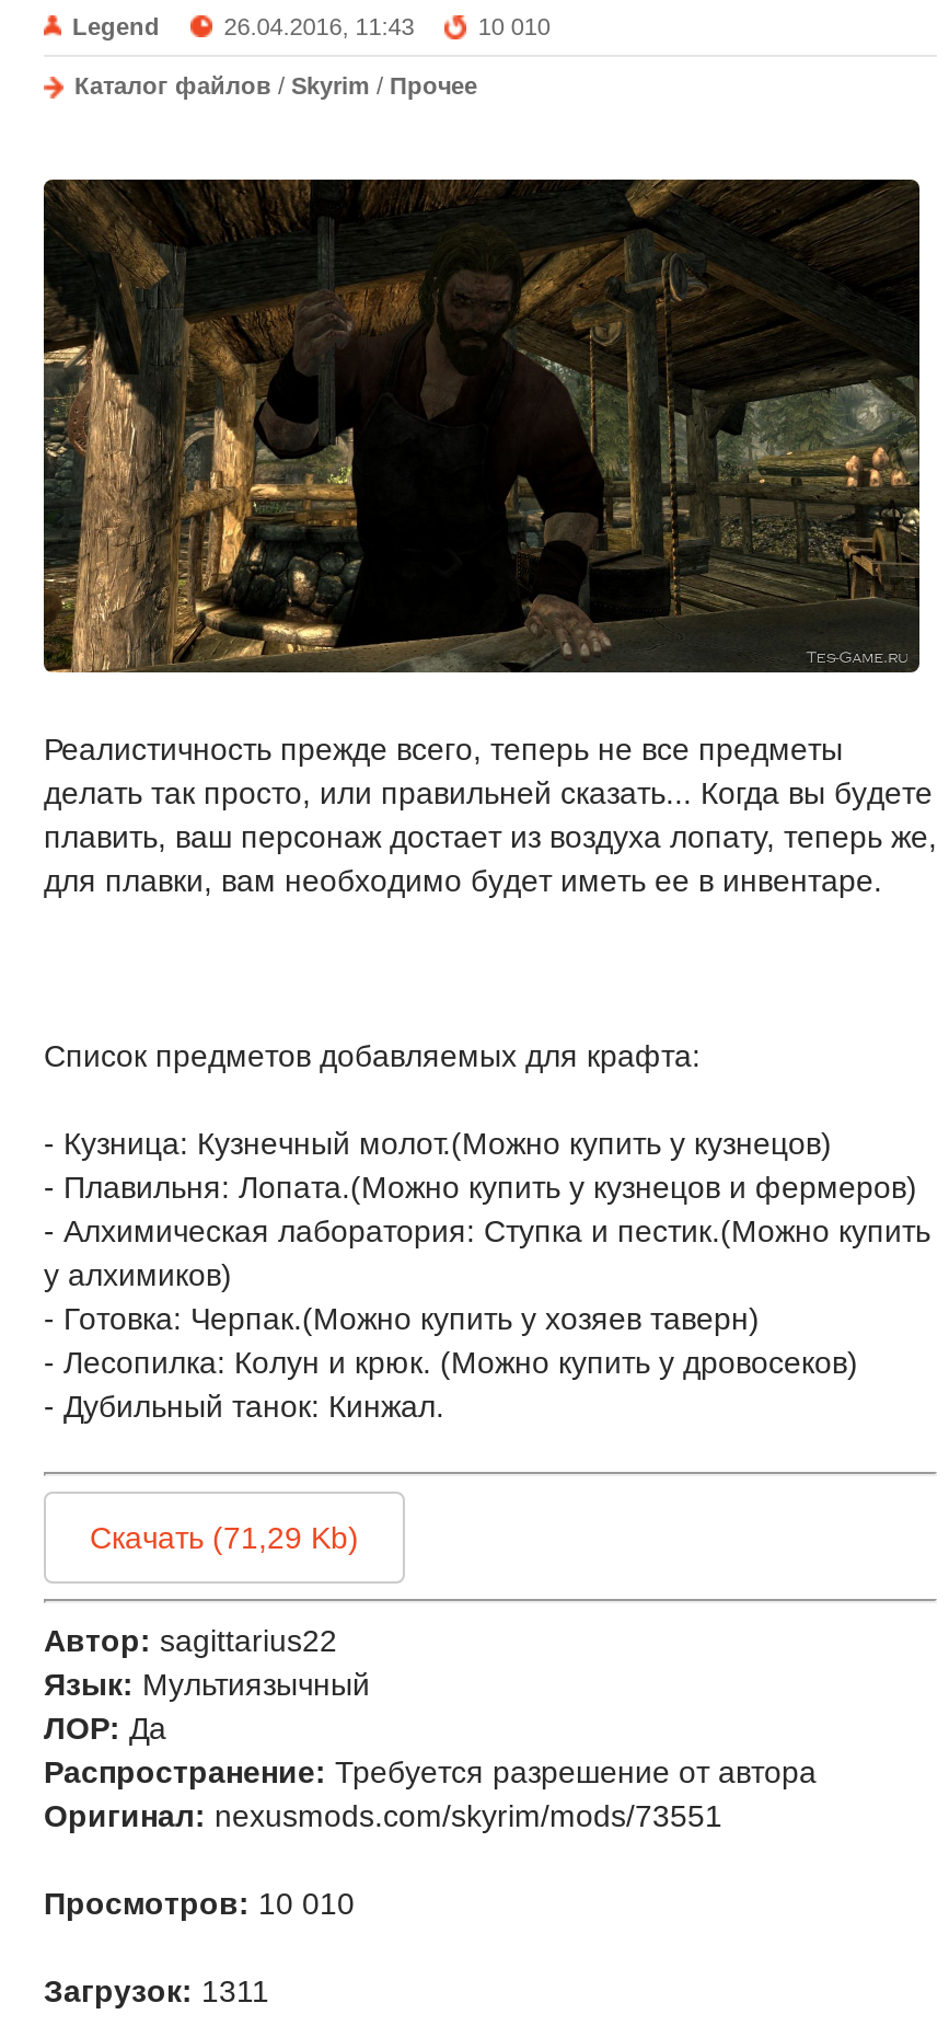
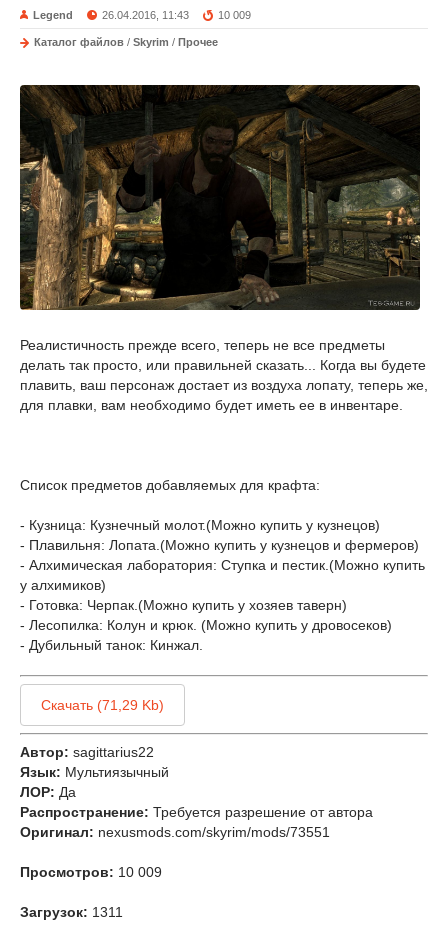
[478,13,550,39] 10 010 -> [218,9,251,21] 10 009
[44,1885,355,1920] Просмотров: 10 010 -> [20,864,162,880] Просмотров: 10 009

